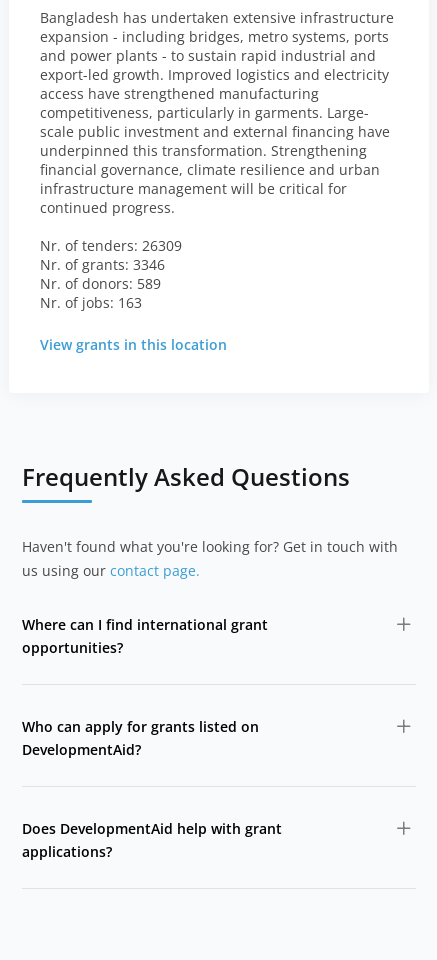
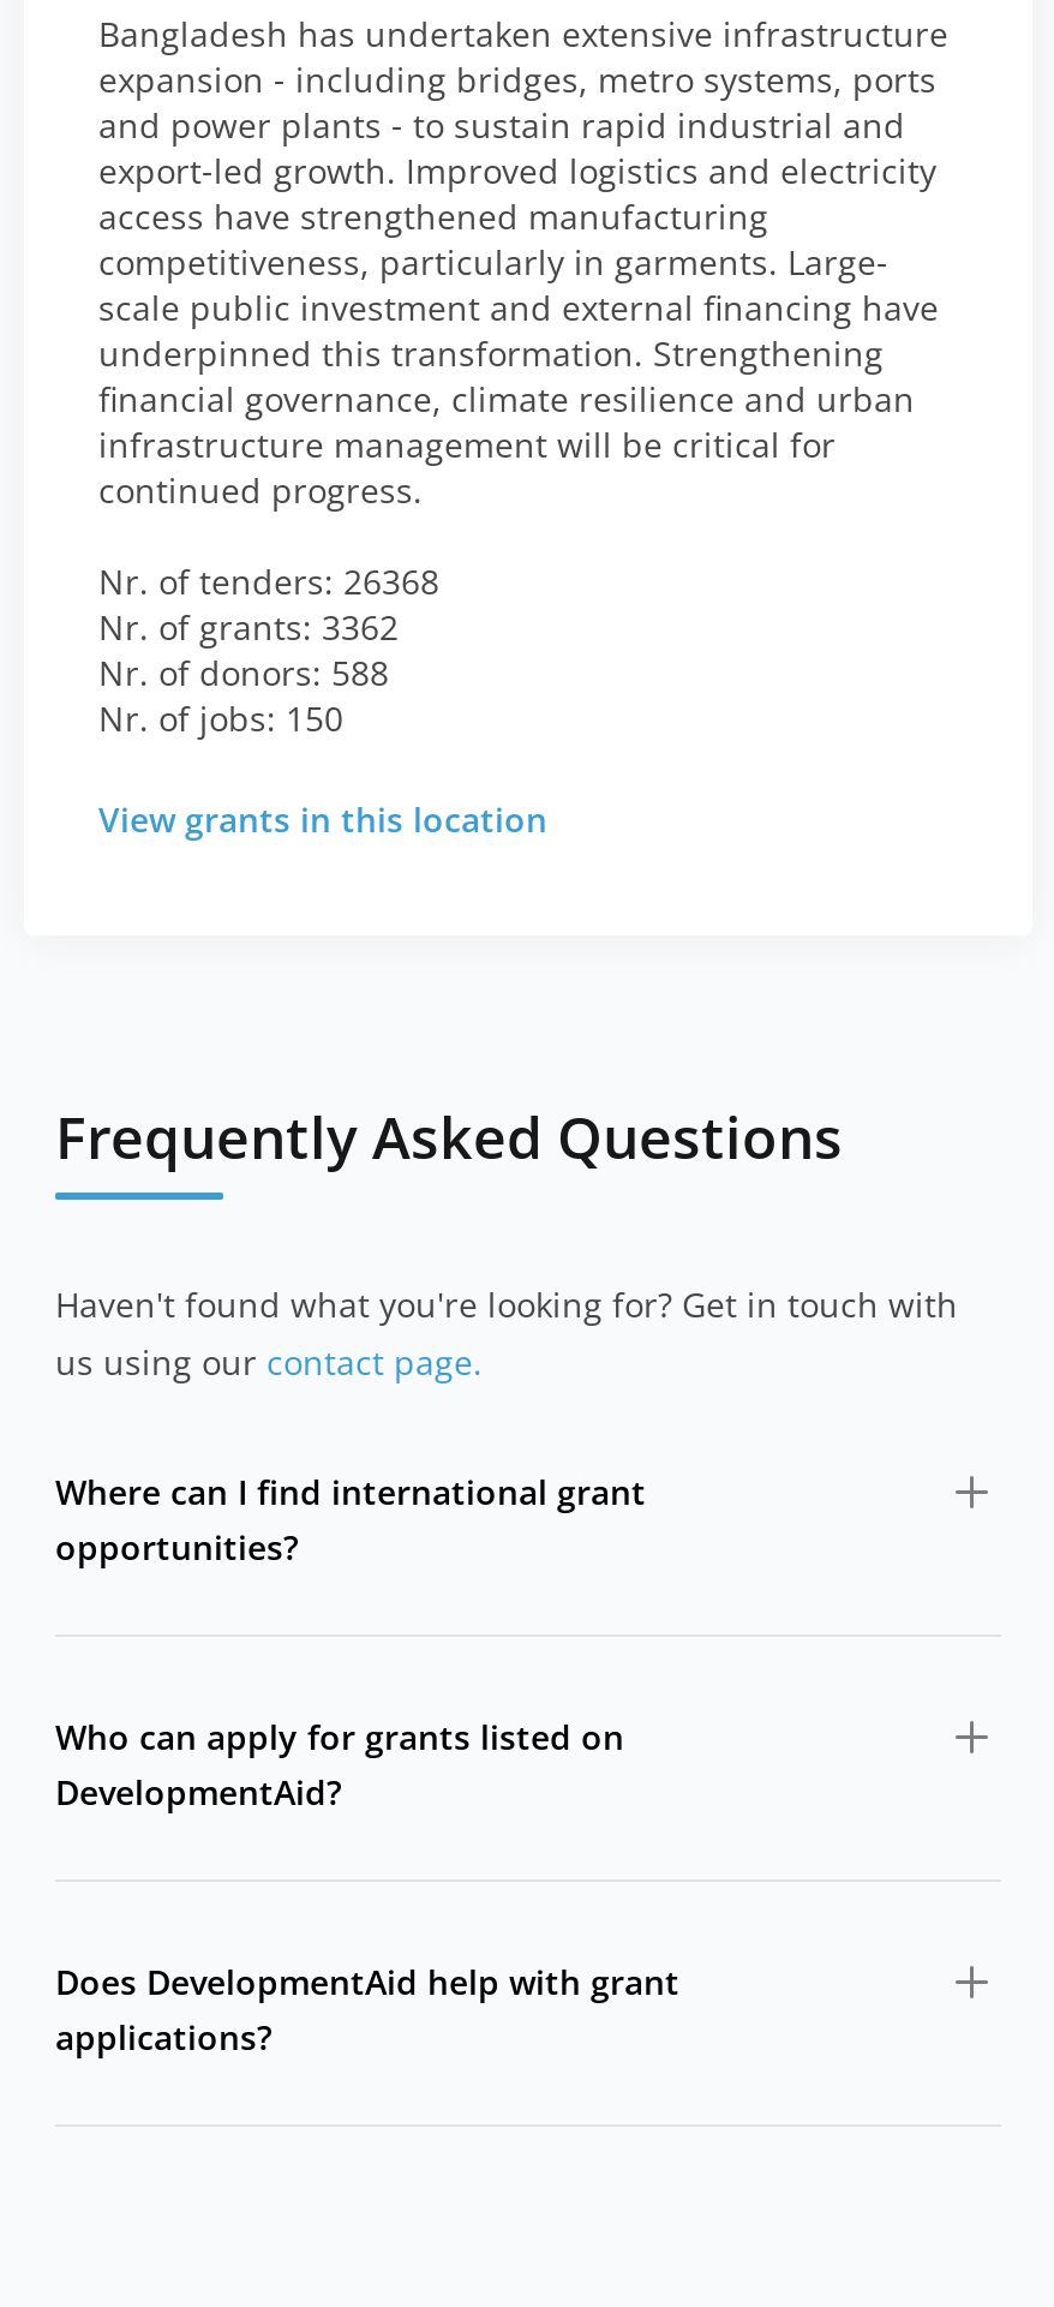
[40,236,182,255] Nr. of tenders: 26309 -> [98,558,439,604] Nr. of tenders: 26368
[40,255,165,274] Nr. of grants: 3346 -> [98,604,399,650] Nr. of grants: 3362
[40,274,161,293] Nr. of donors: 589 -> [98,650,389,695] Nr. of donors: 588
[40,293,142,312] Nr. of jobs: 163 -> [98,695,343,741] Nr. of jobs: 150

